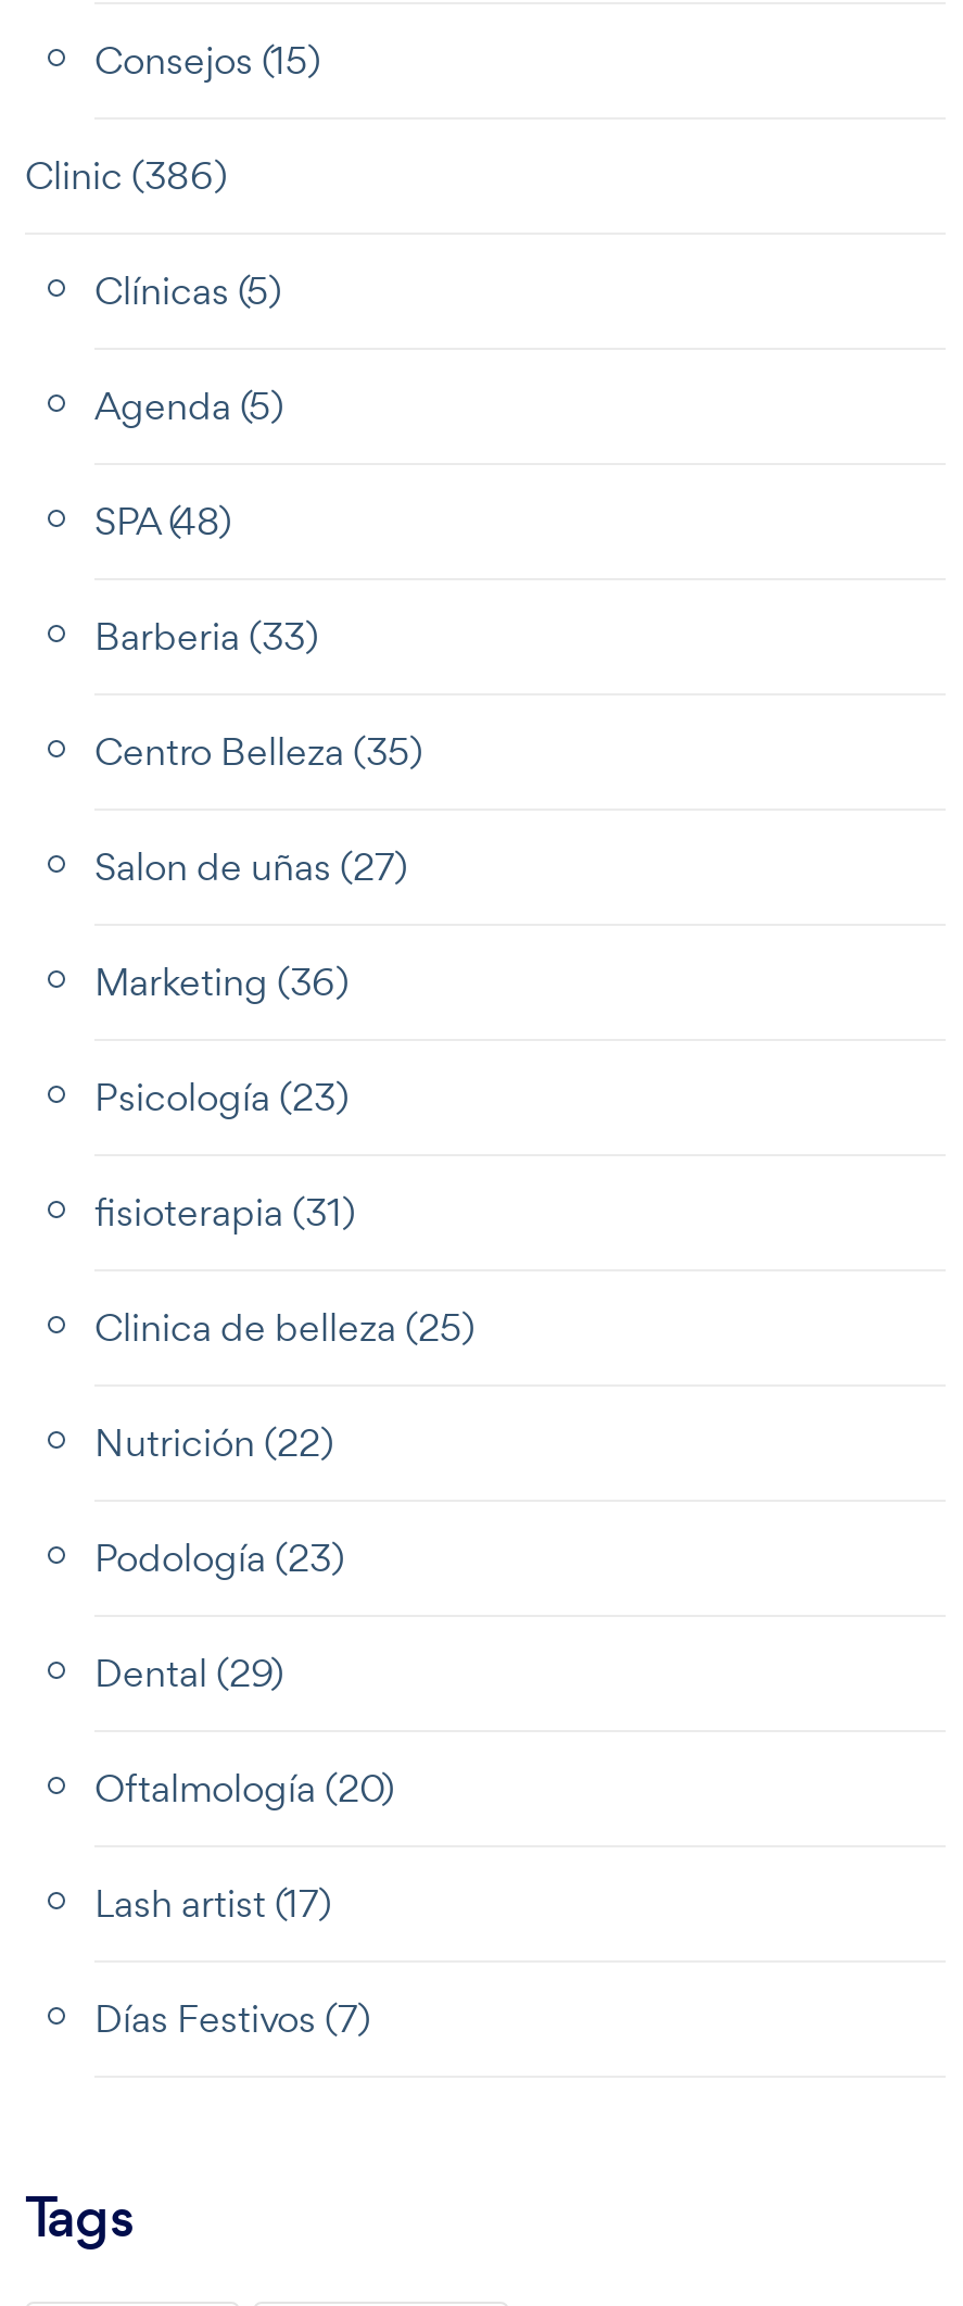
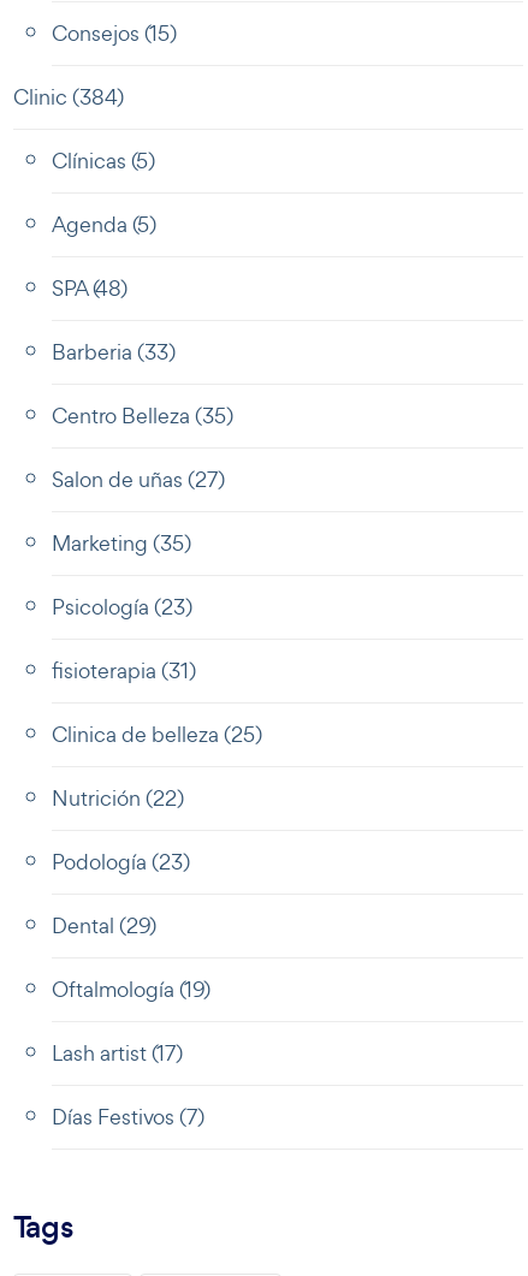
[25,150,227,200] Clinic (386) -> [13,83,124,110] Clinic (384)
[94,956,349,1006] Marketing (36) -> [52,529,191,557] Marketing (35)
[94,1762,394,1812] Oftalmología (20) -> [52,975,210,1003] Oftalmología (19)

